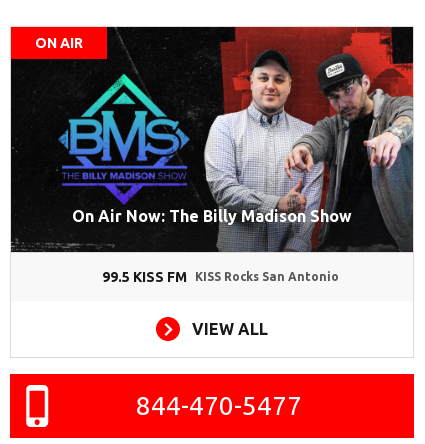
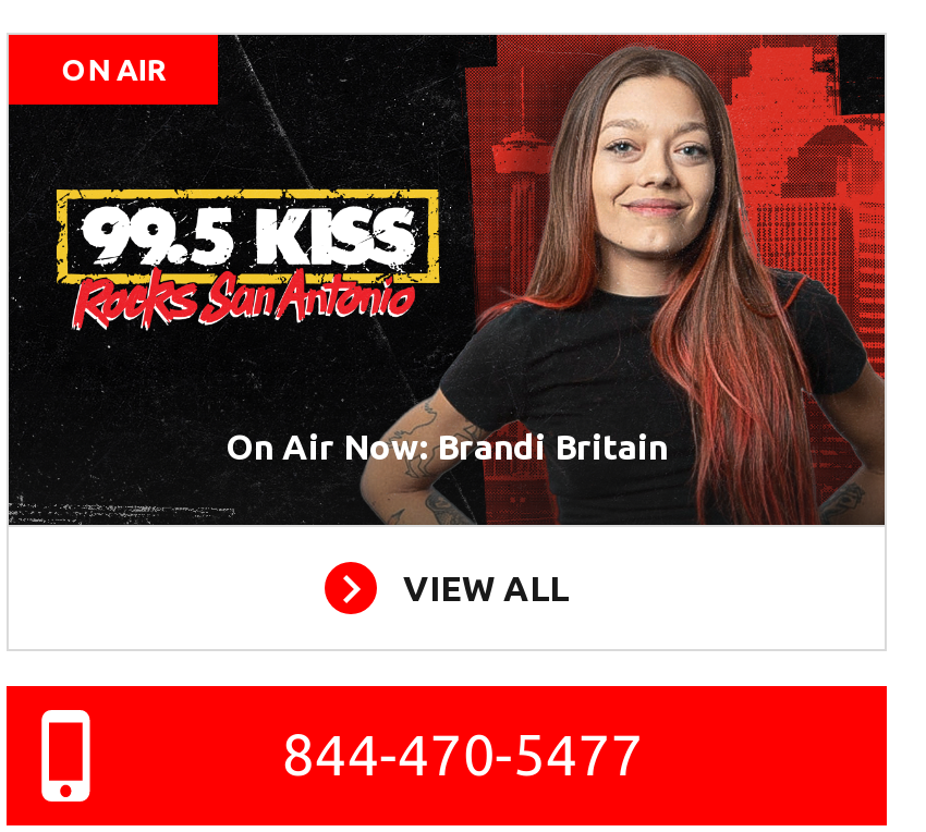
[33,33,414,285] [image] | On Air Now: The Billy Madison Show | 99.5 KISS FM | KISS Rocks San Antonio -> [54,46,887,527] [image] | On Air Now: Brandi Britain

